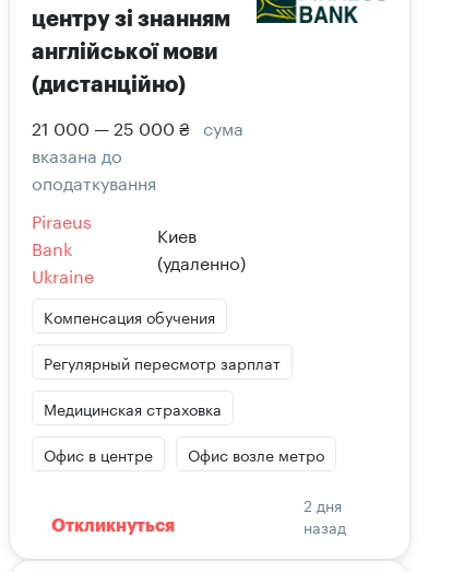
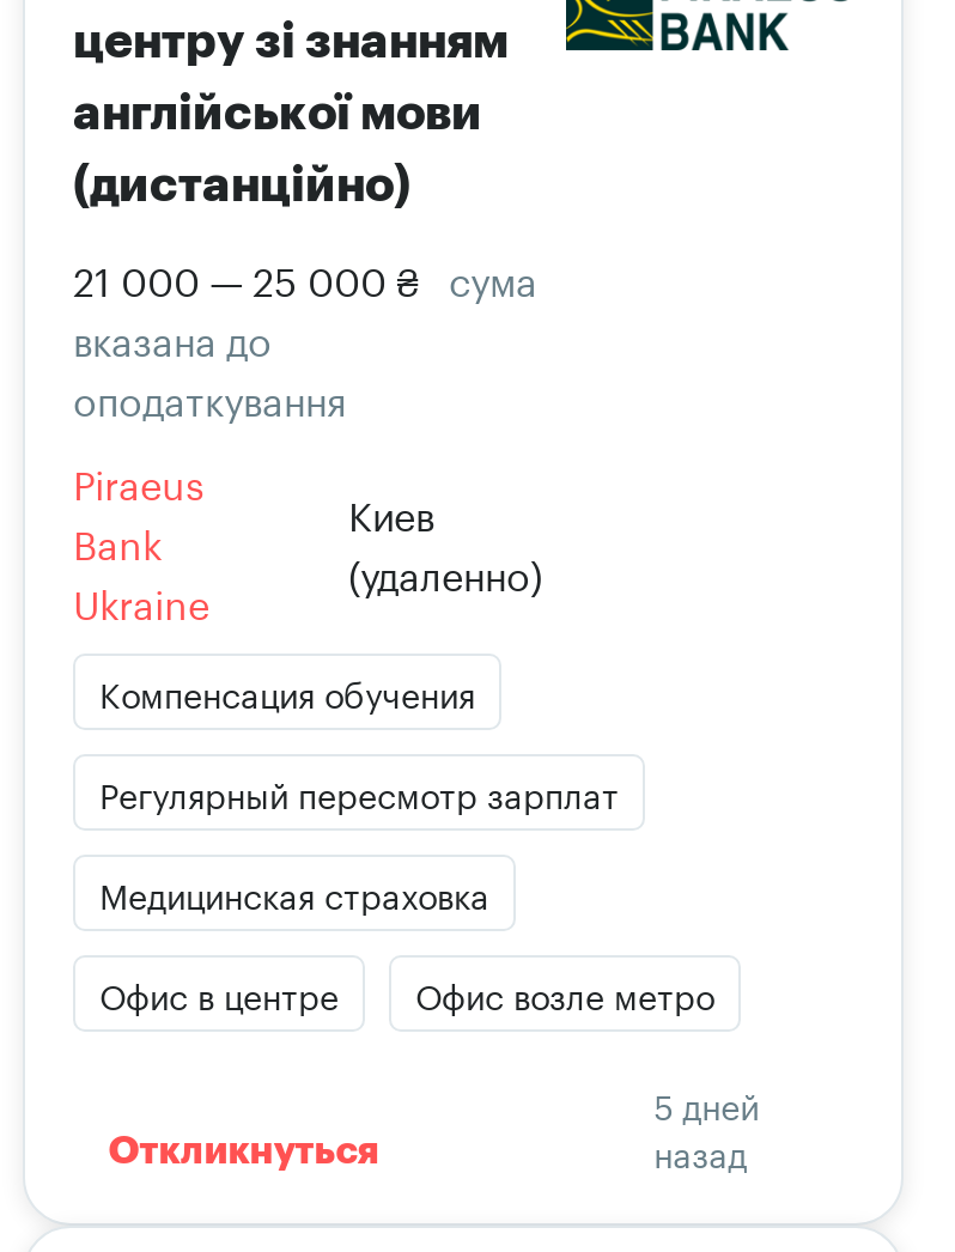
[304,492,342,516] 2 дня -> [654,1077,759,1130] 5 дней

